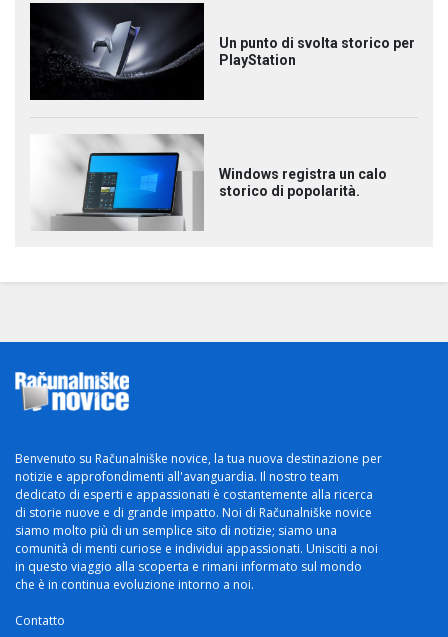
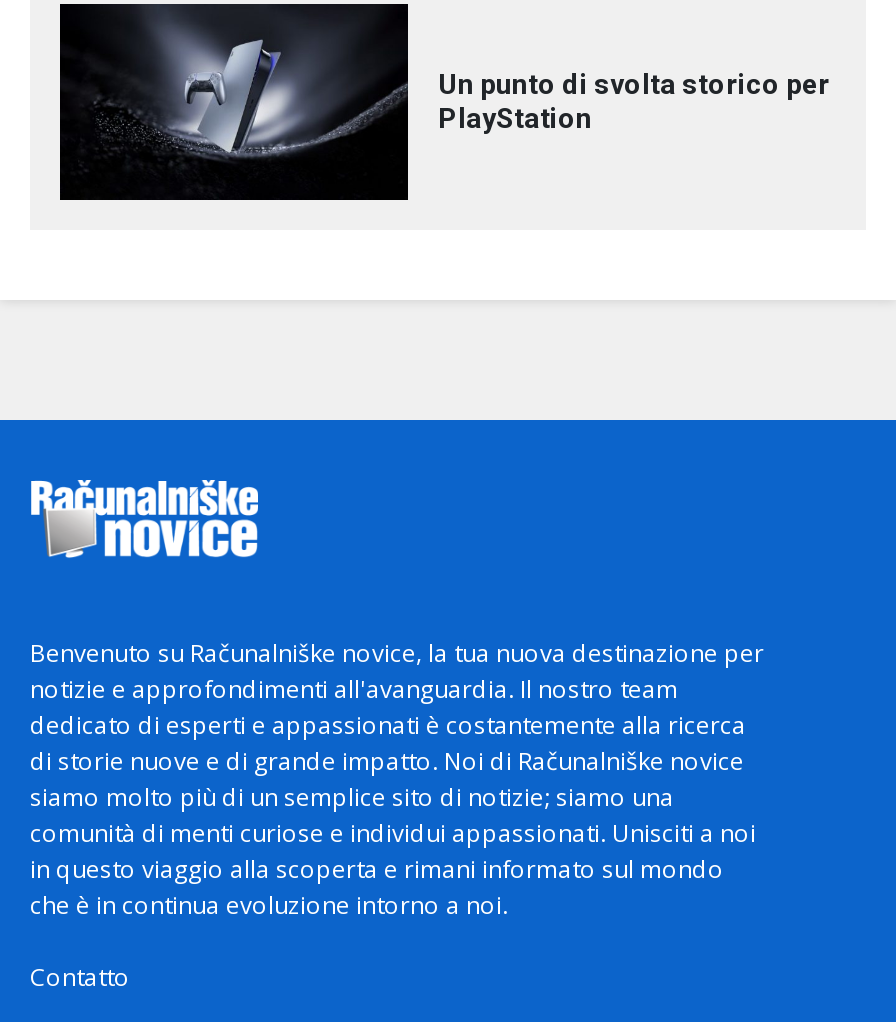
[30,134,387,232] [image] | Windows registra un calo | storico di popolarità. -> none

